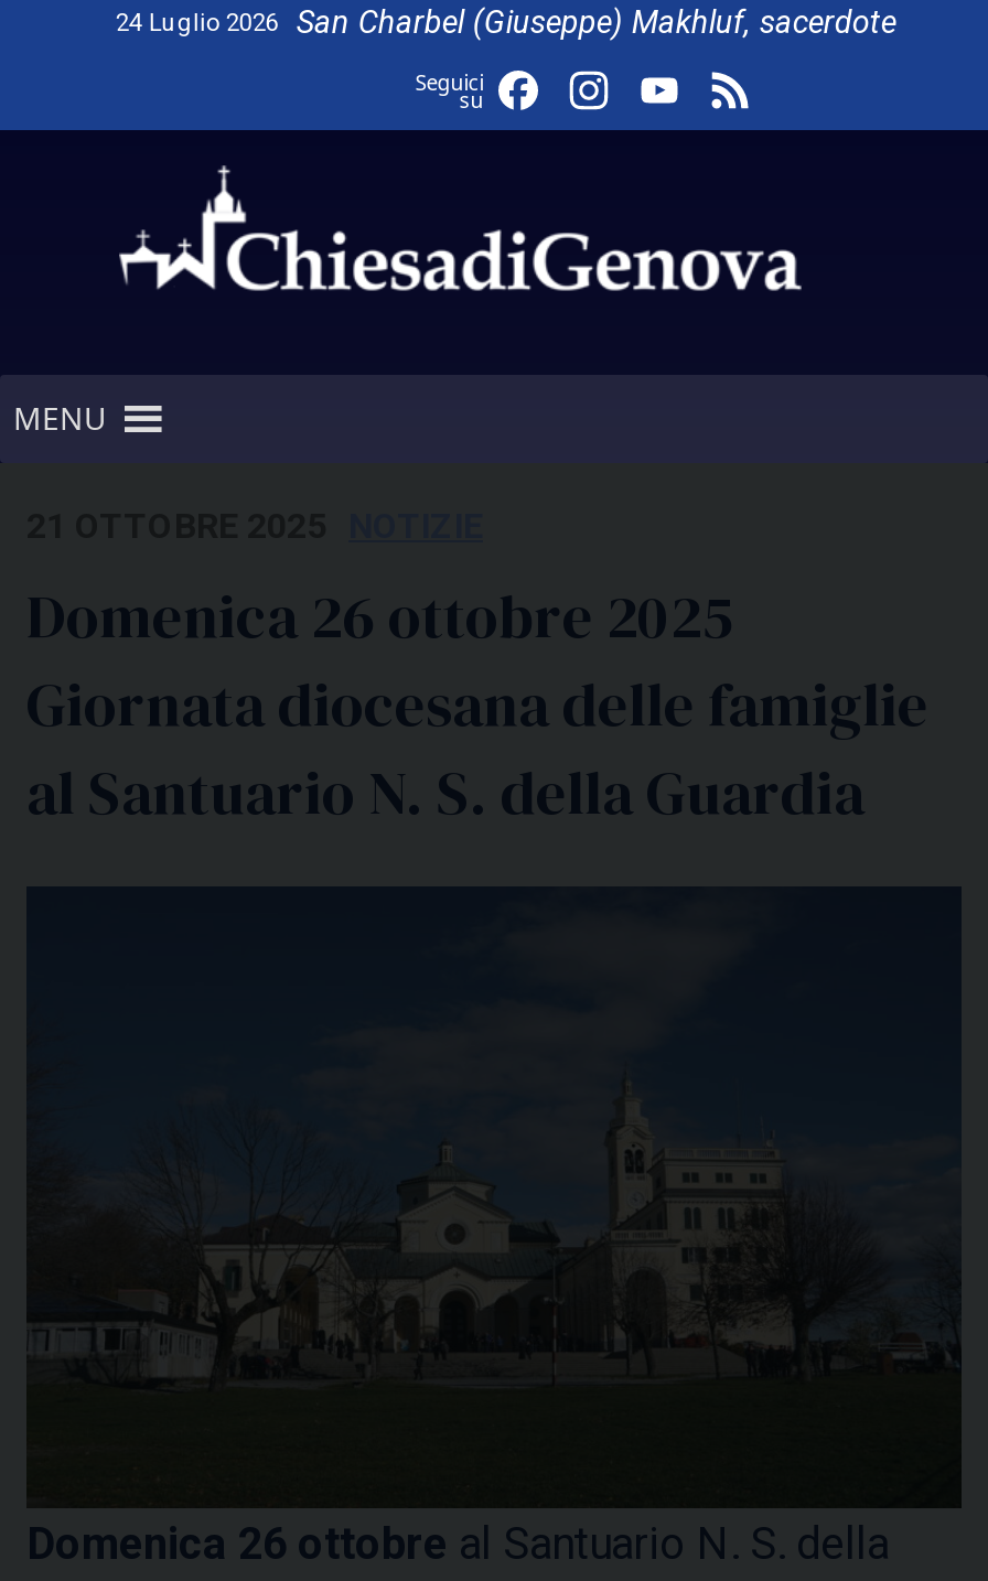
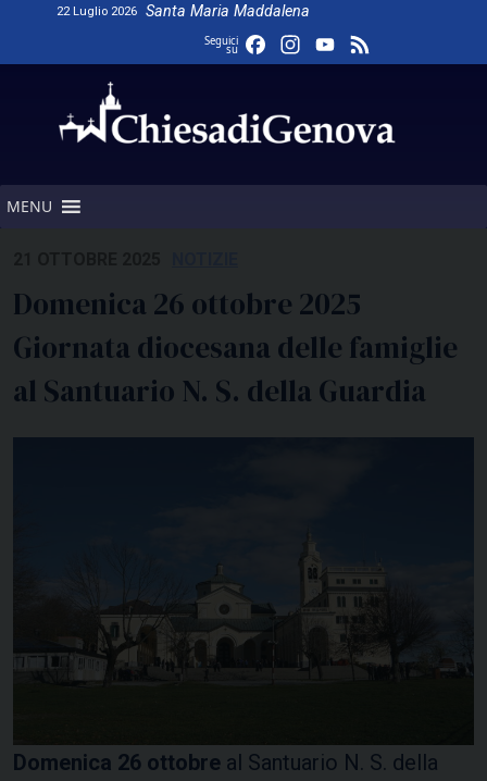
[116,4,896,42] 24 Luglio 2026 | San Charbel (Giuseppe) Makhluf, sacerdote -> [57,2,310,21] 22 Luglio 2026 | Santa Maria Maddalena

